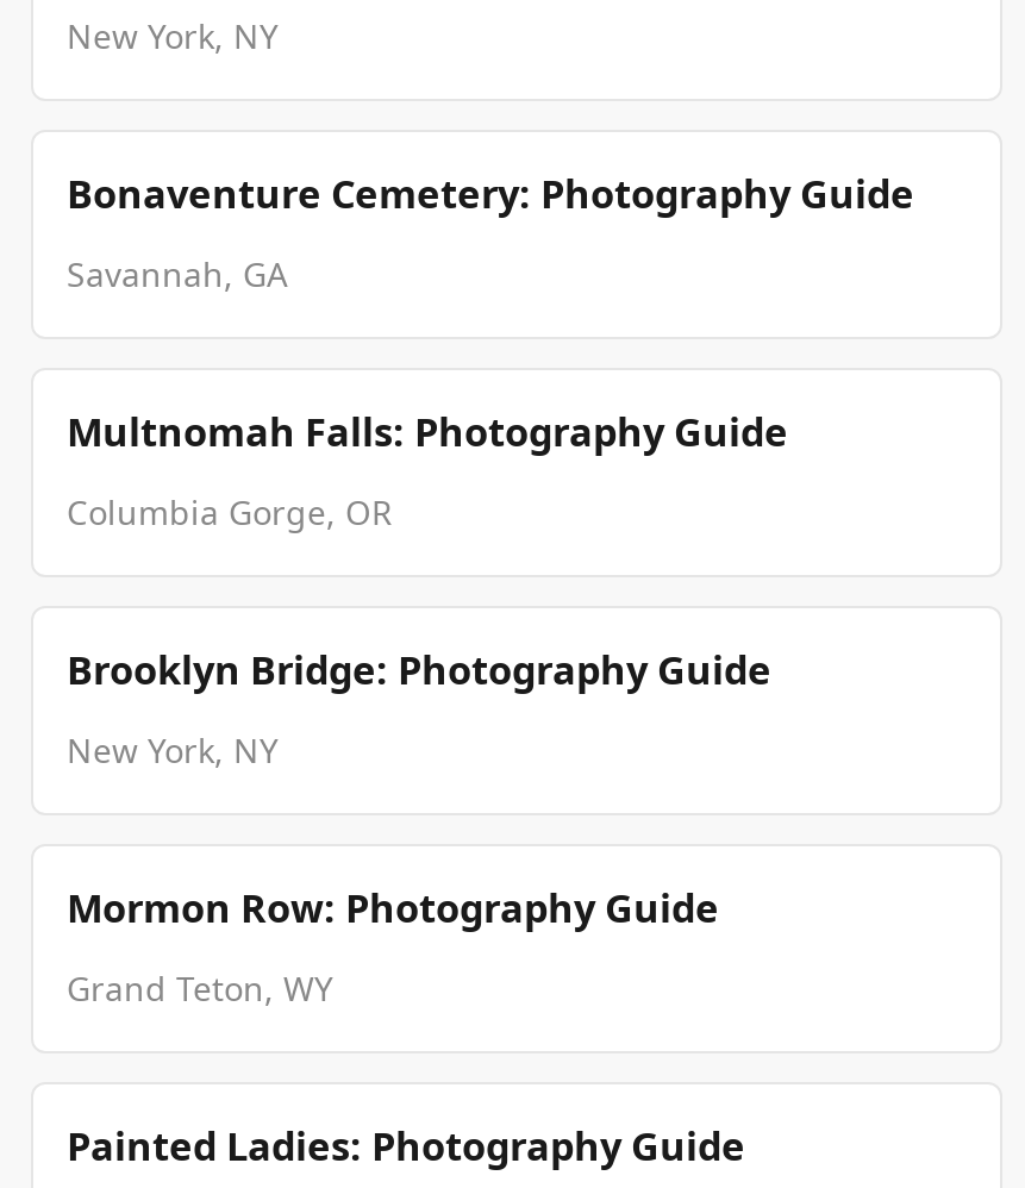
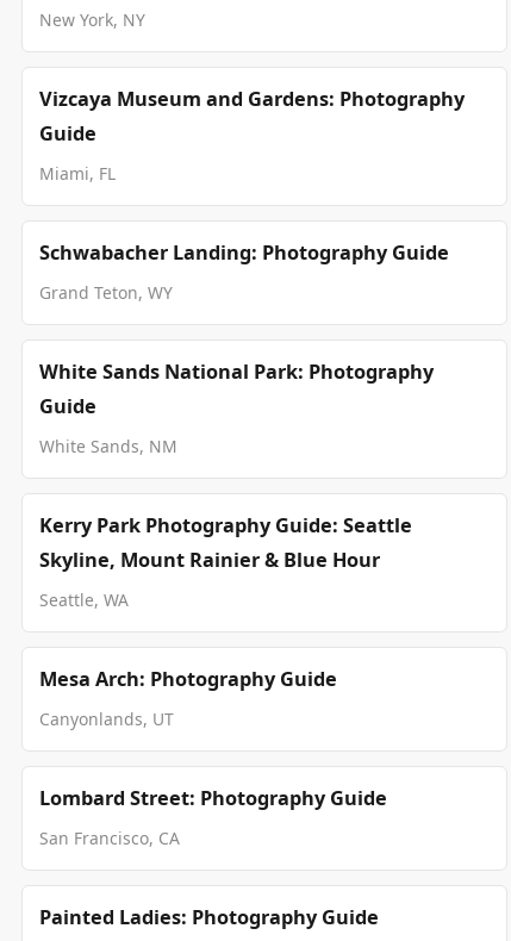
[67,167,914,933] Bonaventure Cemetery: Photography Guide | Savannah, GA | Multnomah Falls: Photography Guide | Columbia Gorge, OR | Brooklyn Bridge: Photography Guide | New York, NY | Mormon Row: Photography Guide -> [39,85,465,265] Vizcaya Museum and Gardens: Photography | Guide | Miami, FL | Schwabacher Landing: Photography Guide
moved [67,964,333,1010] -> [39,281,173,303]: Grand Teton, WY
none -> [39,358,434,849] White Sands National Park: Photography | Guide | White Sands, NM | Kerry Park Photography Guide: Seattle | Skyline, Mount Rainier & Blue Hour | Seattle, WA | Mesa Arch: Photography Guide | Canyonlands, UT | Lombard Street: Photography Guide | San Francisco, CA

